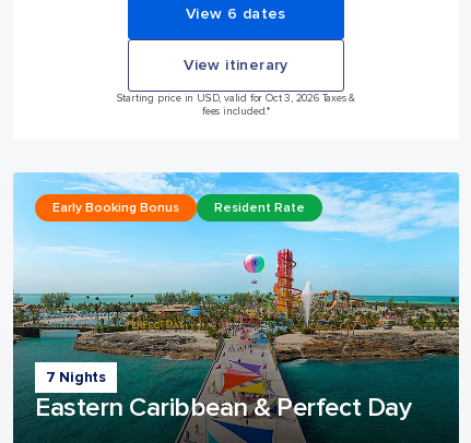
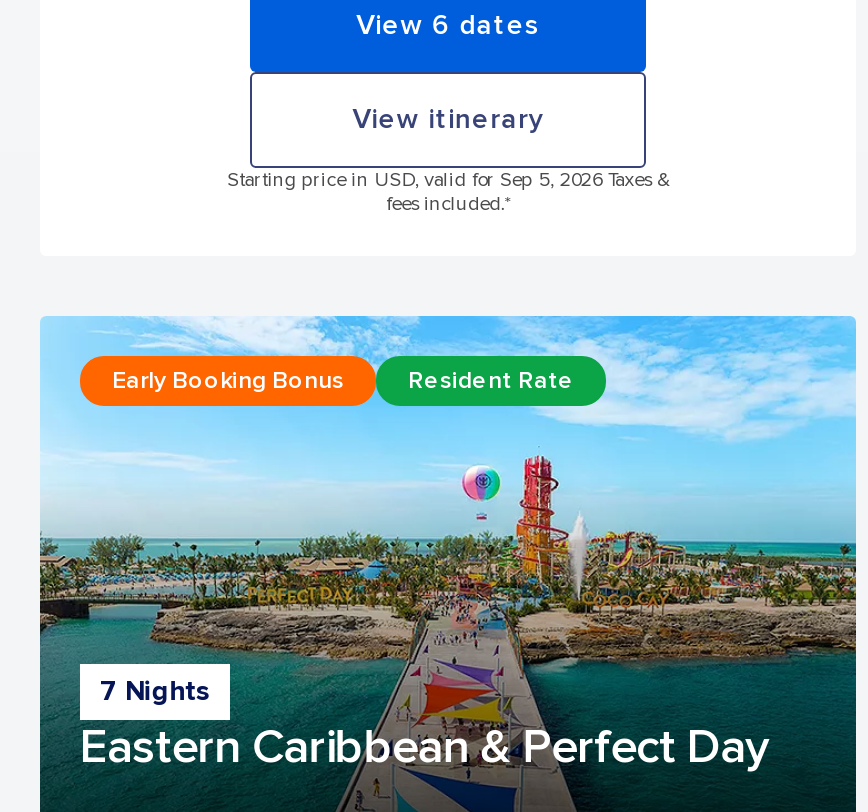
[117,91,355,104] Starting price in USD, valid for Oct 3, 2026 Taxes & -> [227,167,669,191] Starting price in USD, valid for Sep 5, 2026 Taxes &

